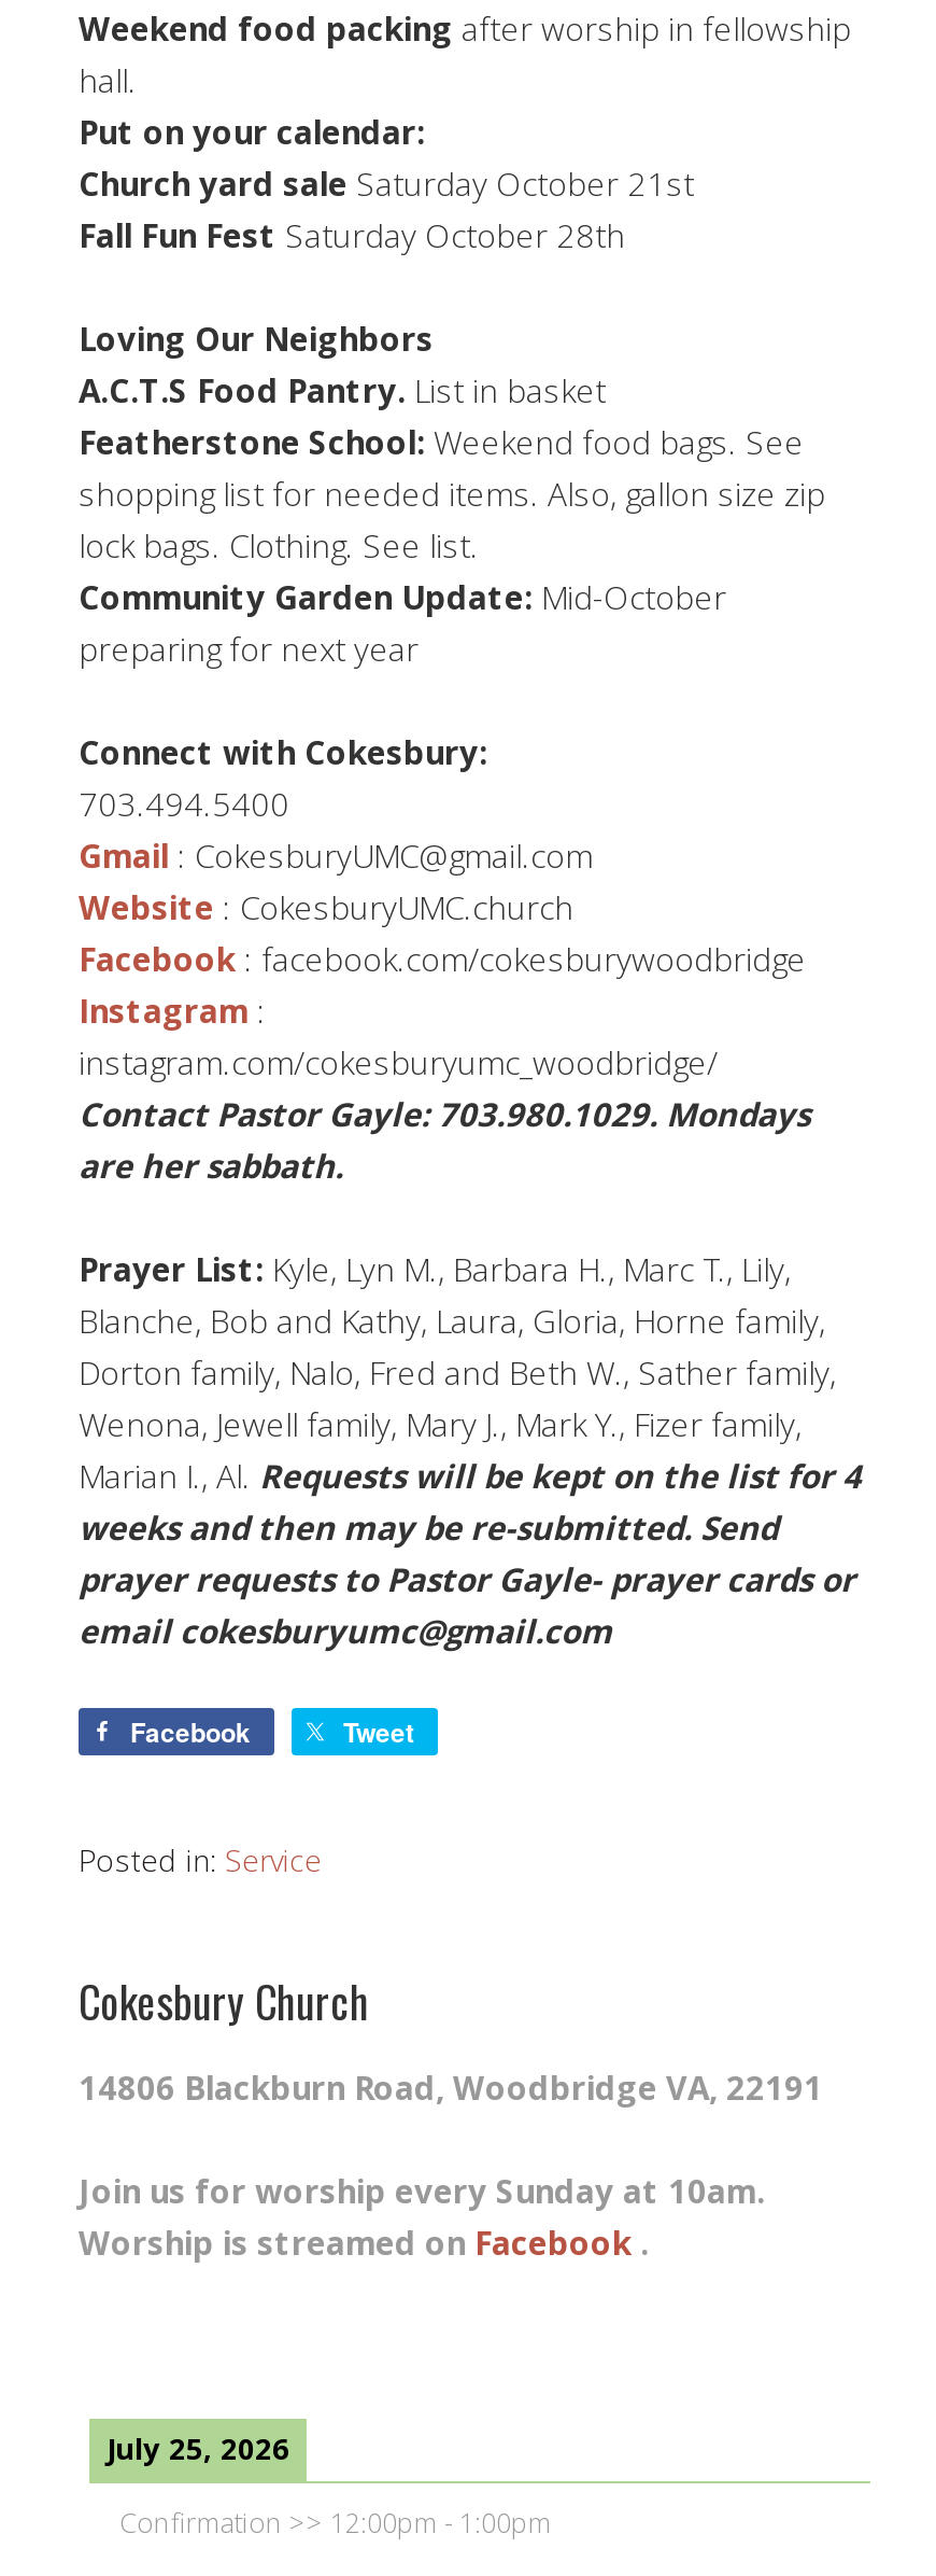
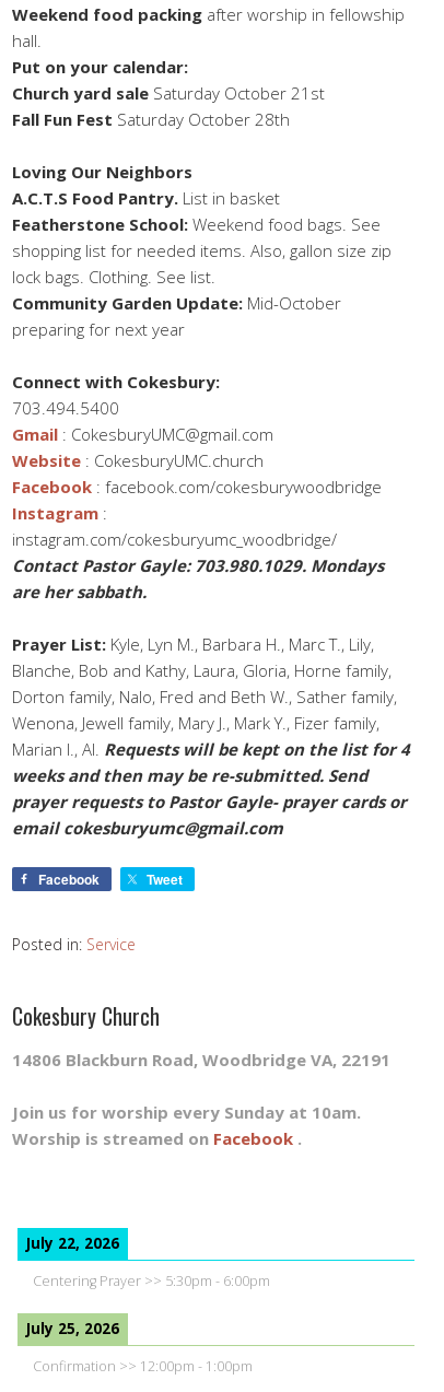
none -> [26,1233,270,1290] July 22, 2026 | Centering Prayer >> 5:30pm - 6:00pm

